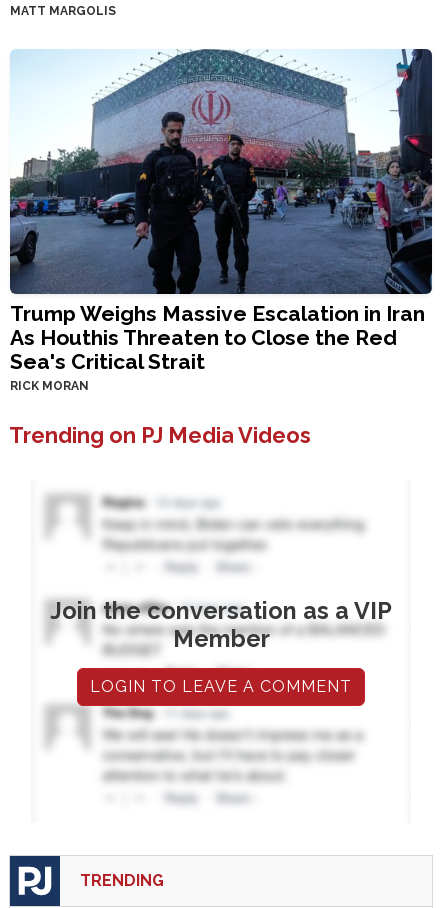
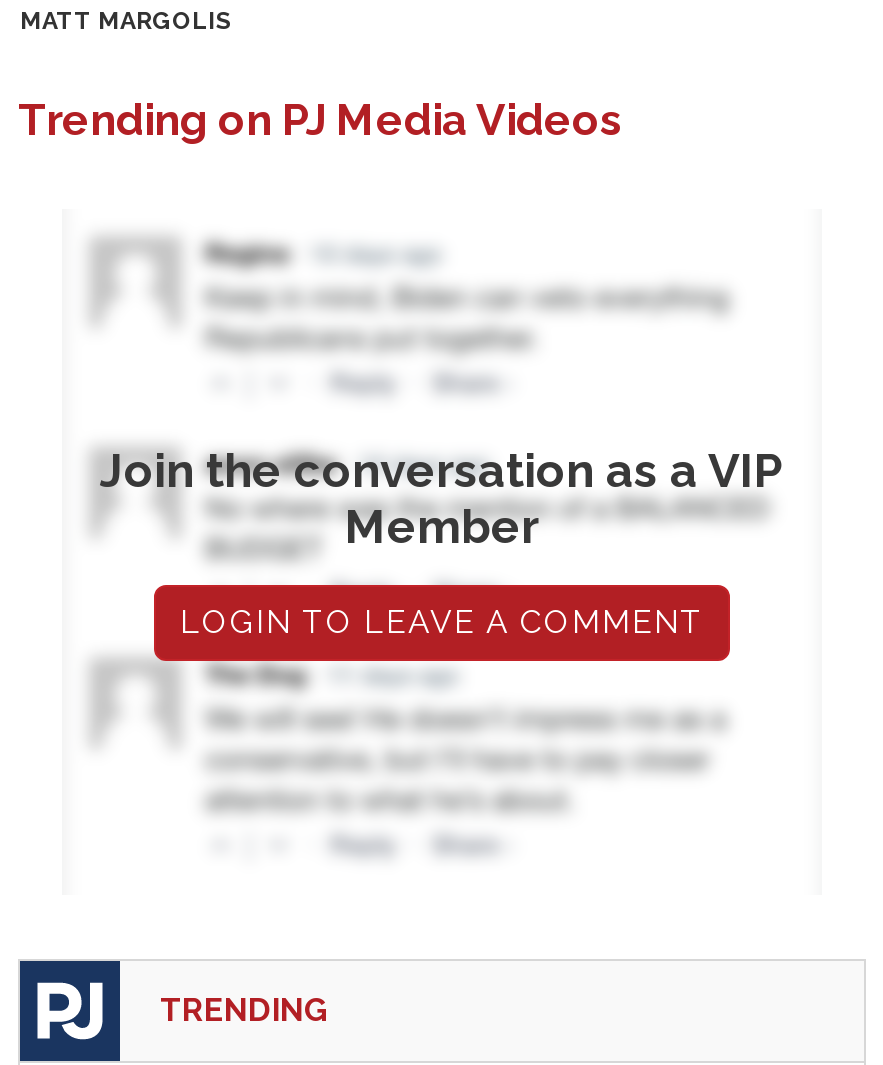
[9,48,433,393] [image] | Trump Weighs Massive Escalation in Iran | As Houthis Threaten to Close the Red | Sea's Critical Strait | RICK MORAN -> none

